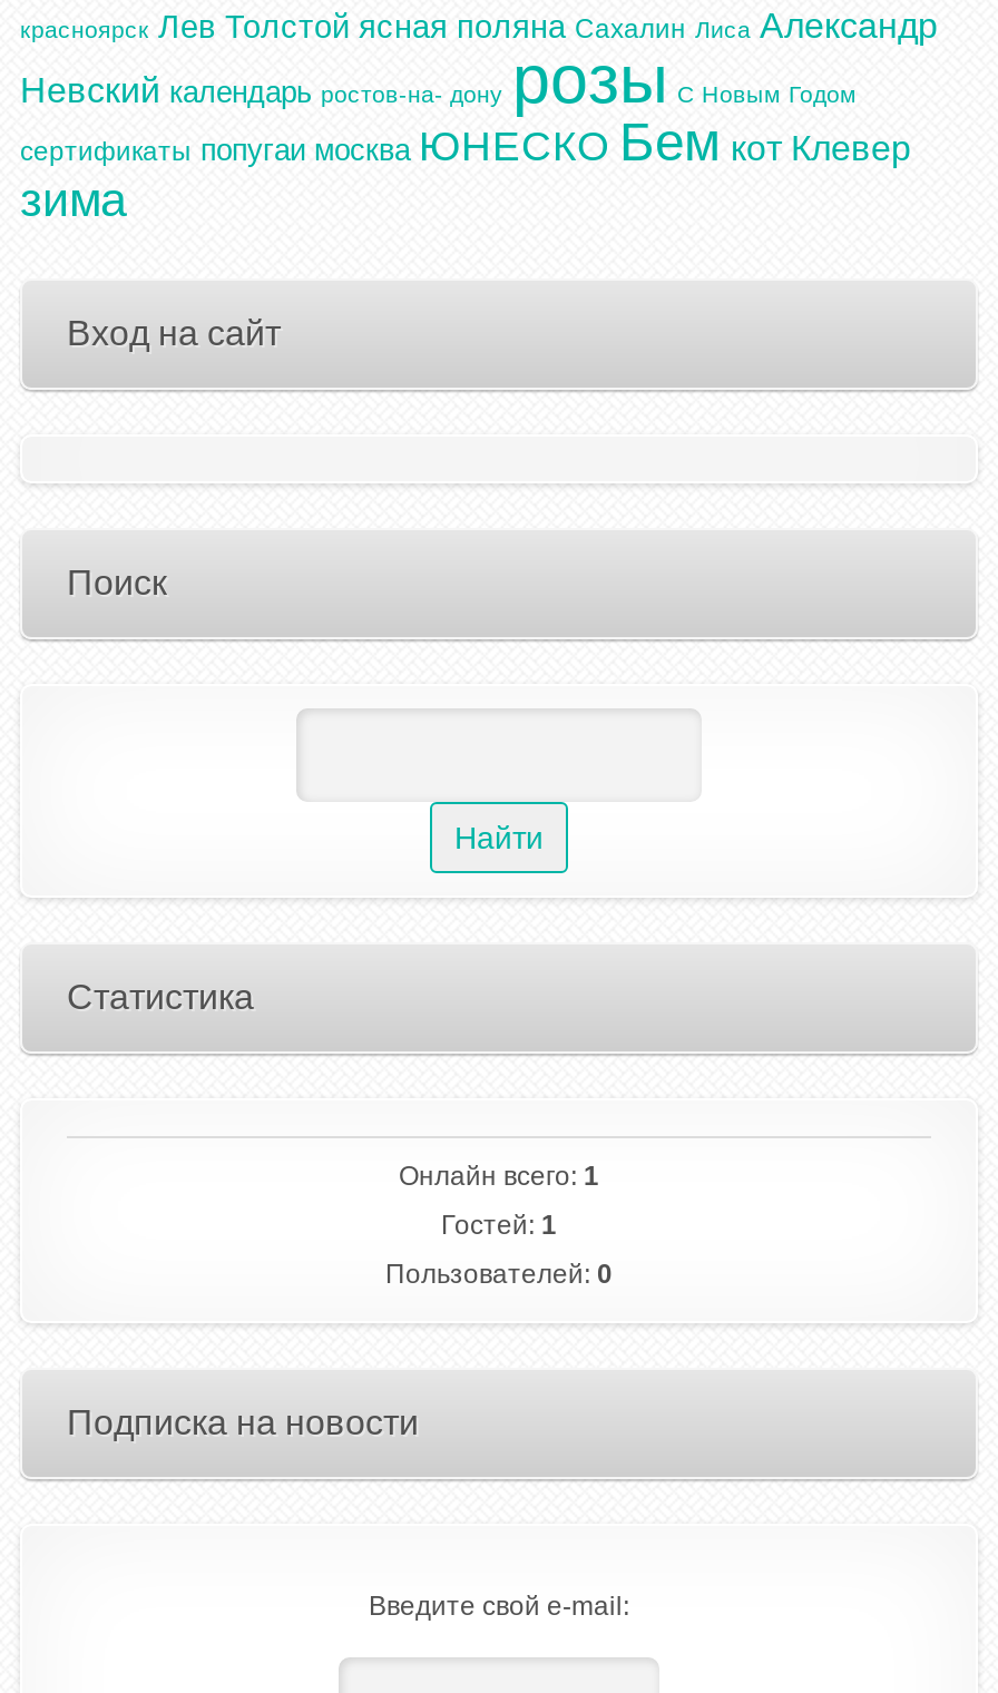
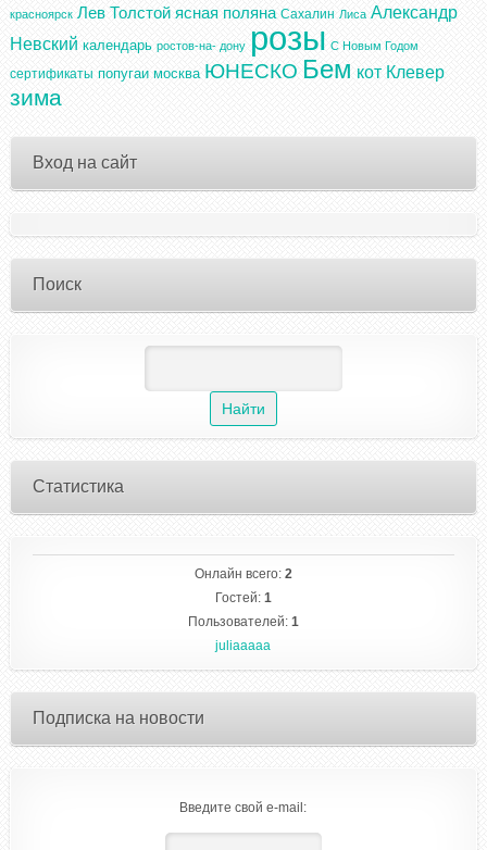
[399,1160,599,1191] Онлайн всего: 1 -> [195,566,292,581] Онлайн всего: 2
[385,1258,613,1289] Пользователей: 0 -> [188,614,299,653] Пользователей: 1 | juliaaaaa

